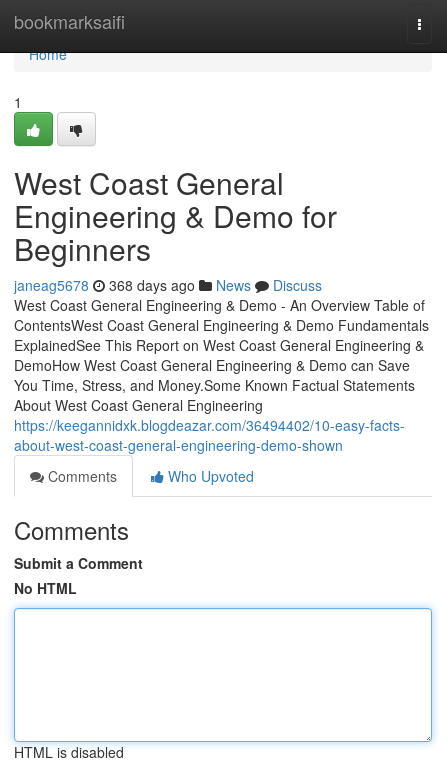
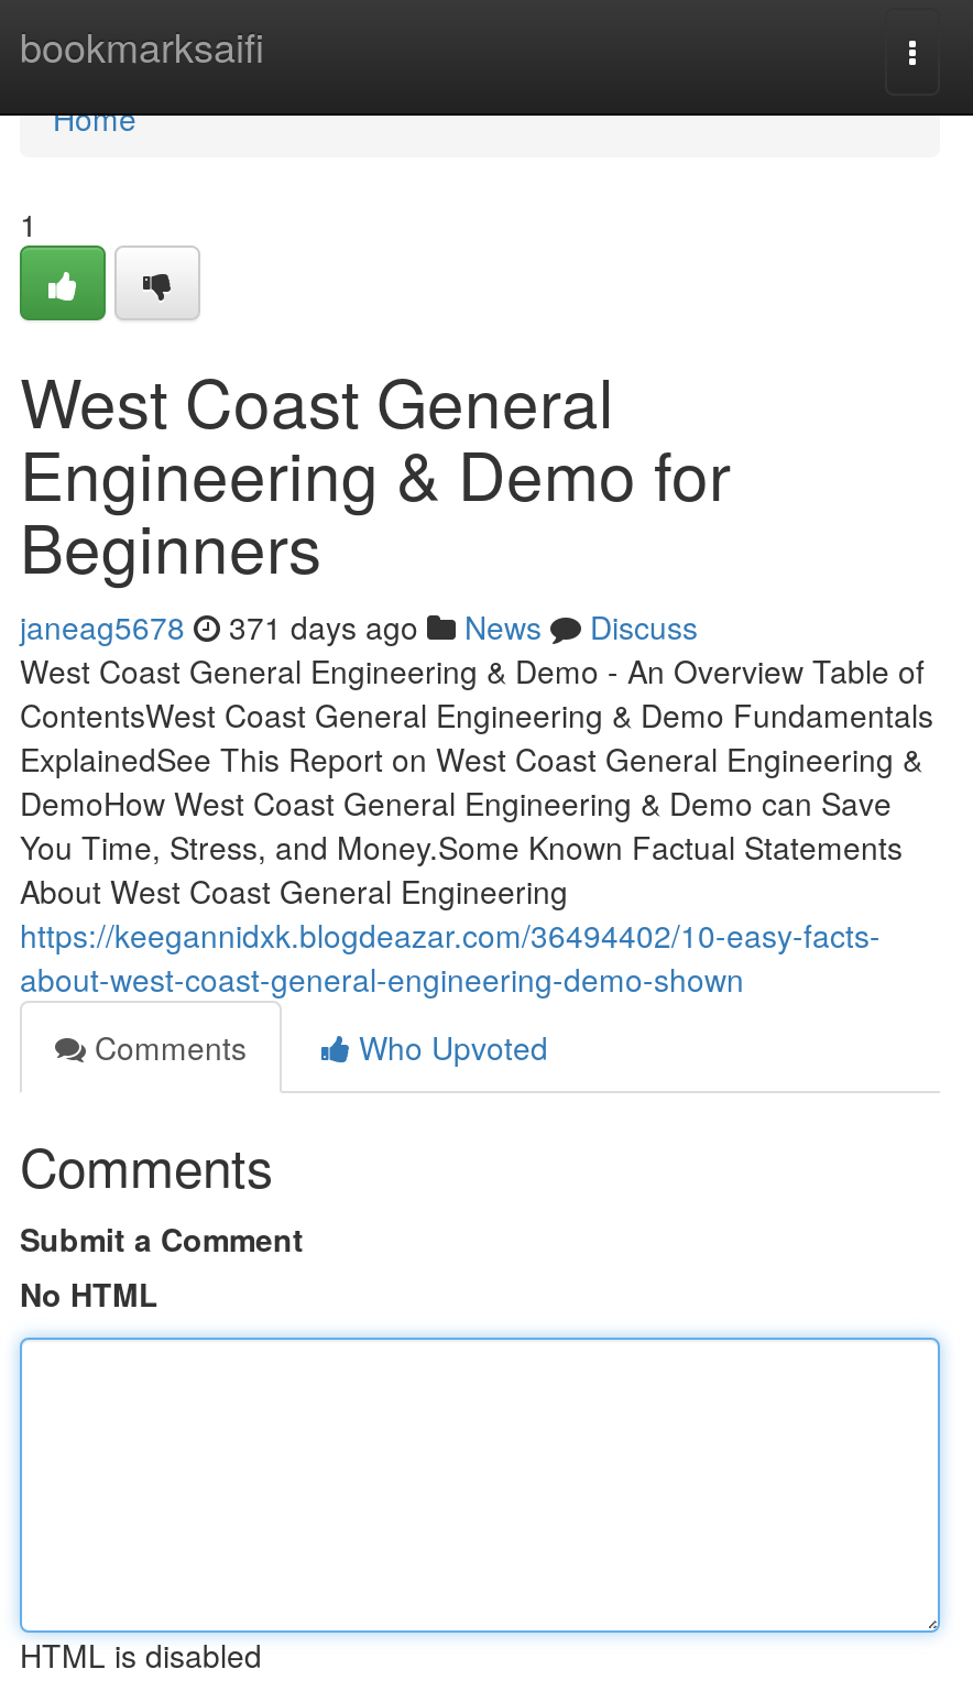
[14,275,322,295] janeag5678 368 days ago News Discuss -> [20,604,698,648] janeag5678 371 days ago News Discuss

